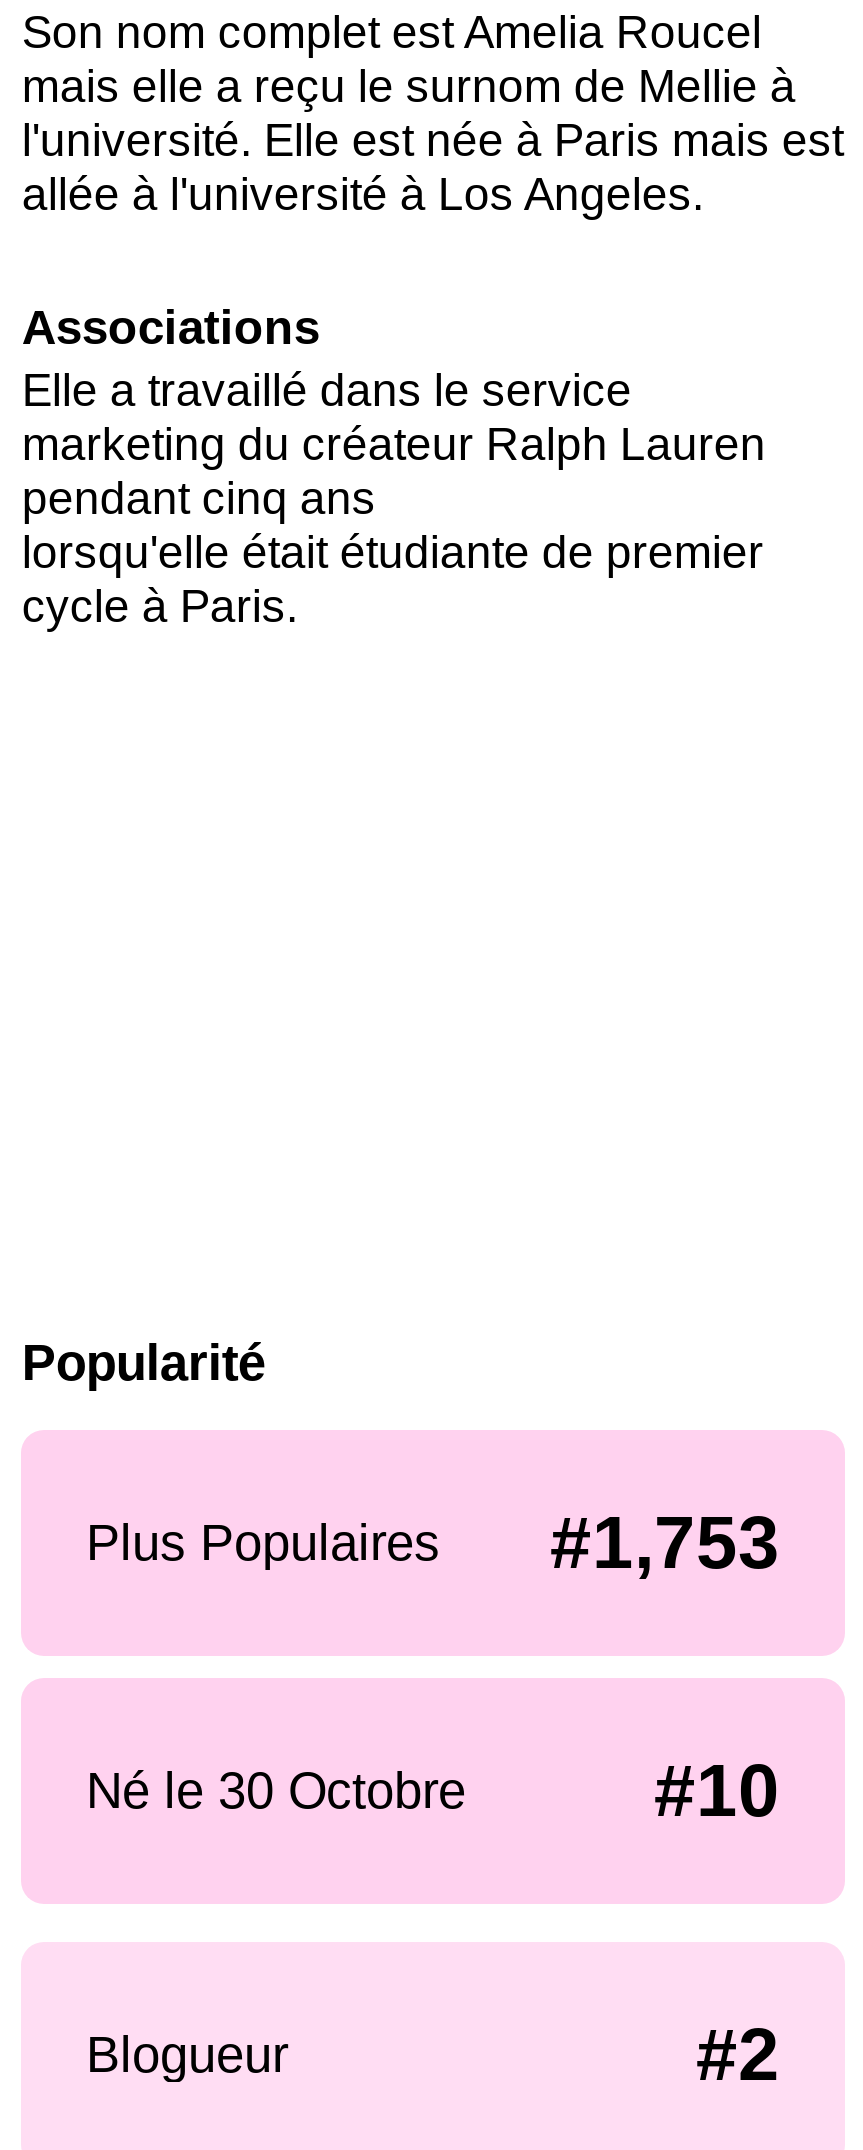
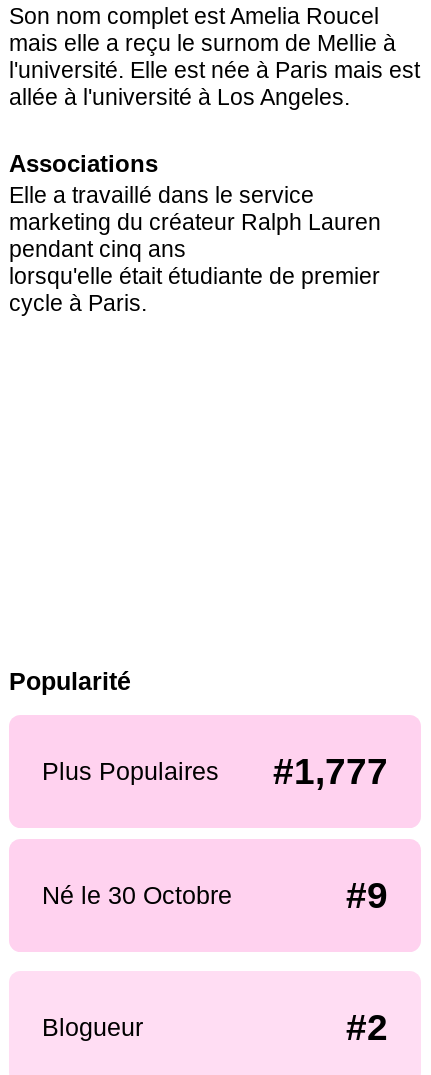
[86,1502,780,1584] Plus Populaires #1,753 -> [41,751,388,792] Plus Populaires #1,777
[654,1751,780,1833] #10 -> [346,875,388,916] #9

